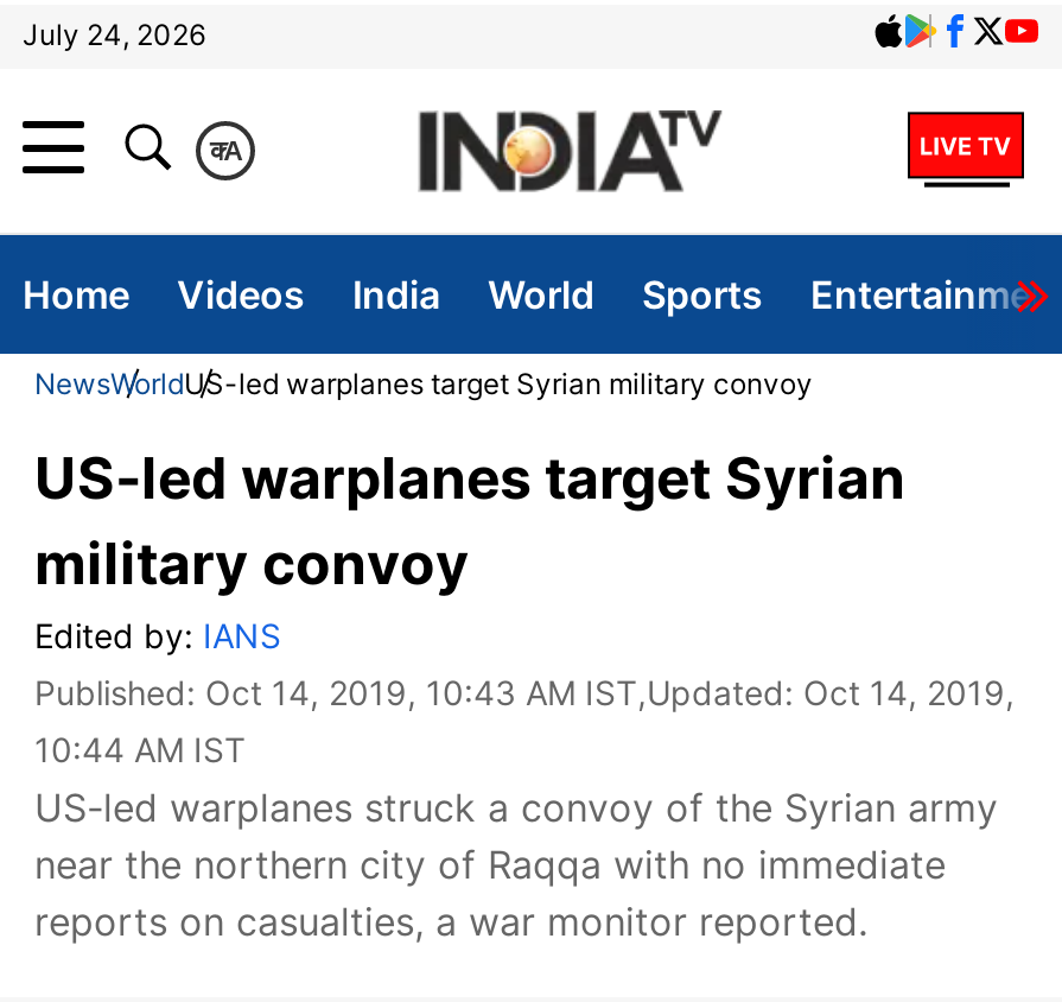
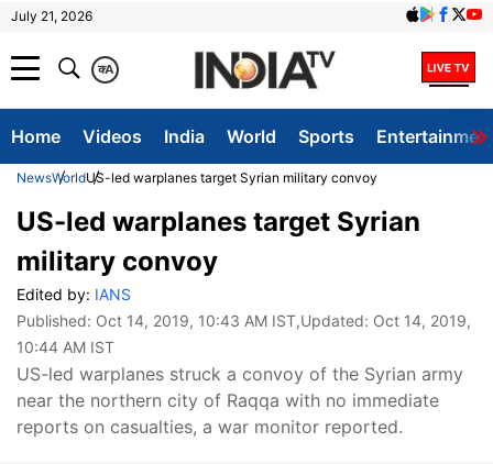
[23,17,205,52] July 24, 2026 -> [11,8,92,24] July 21, 2026

